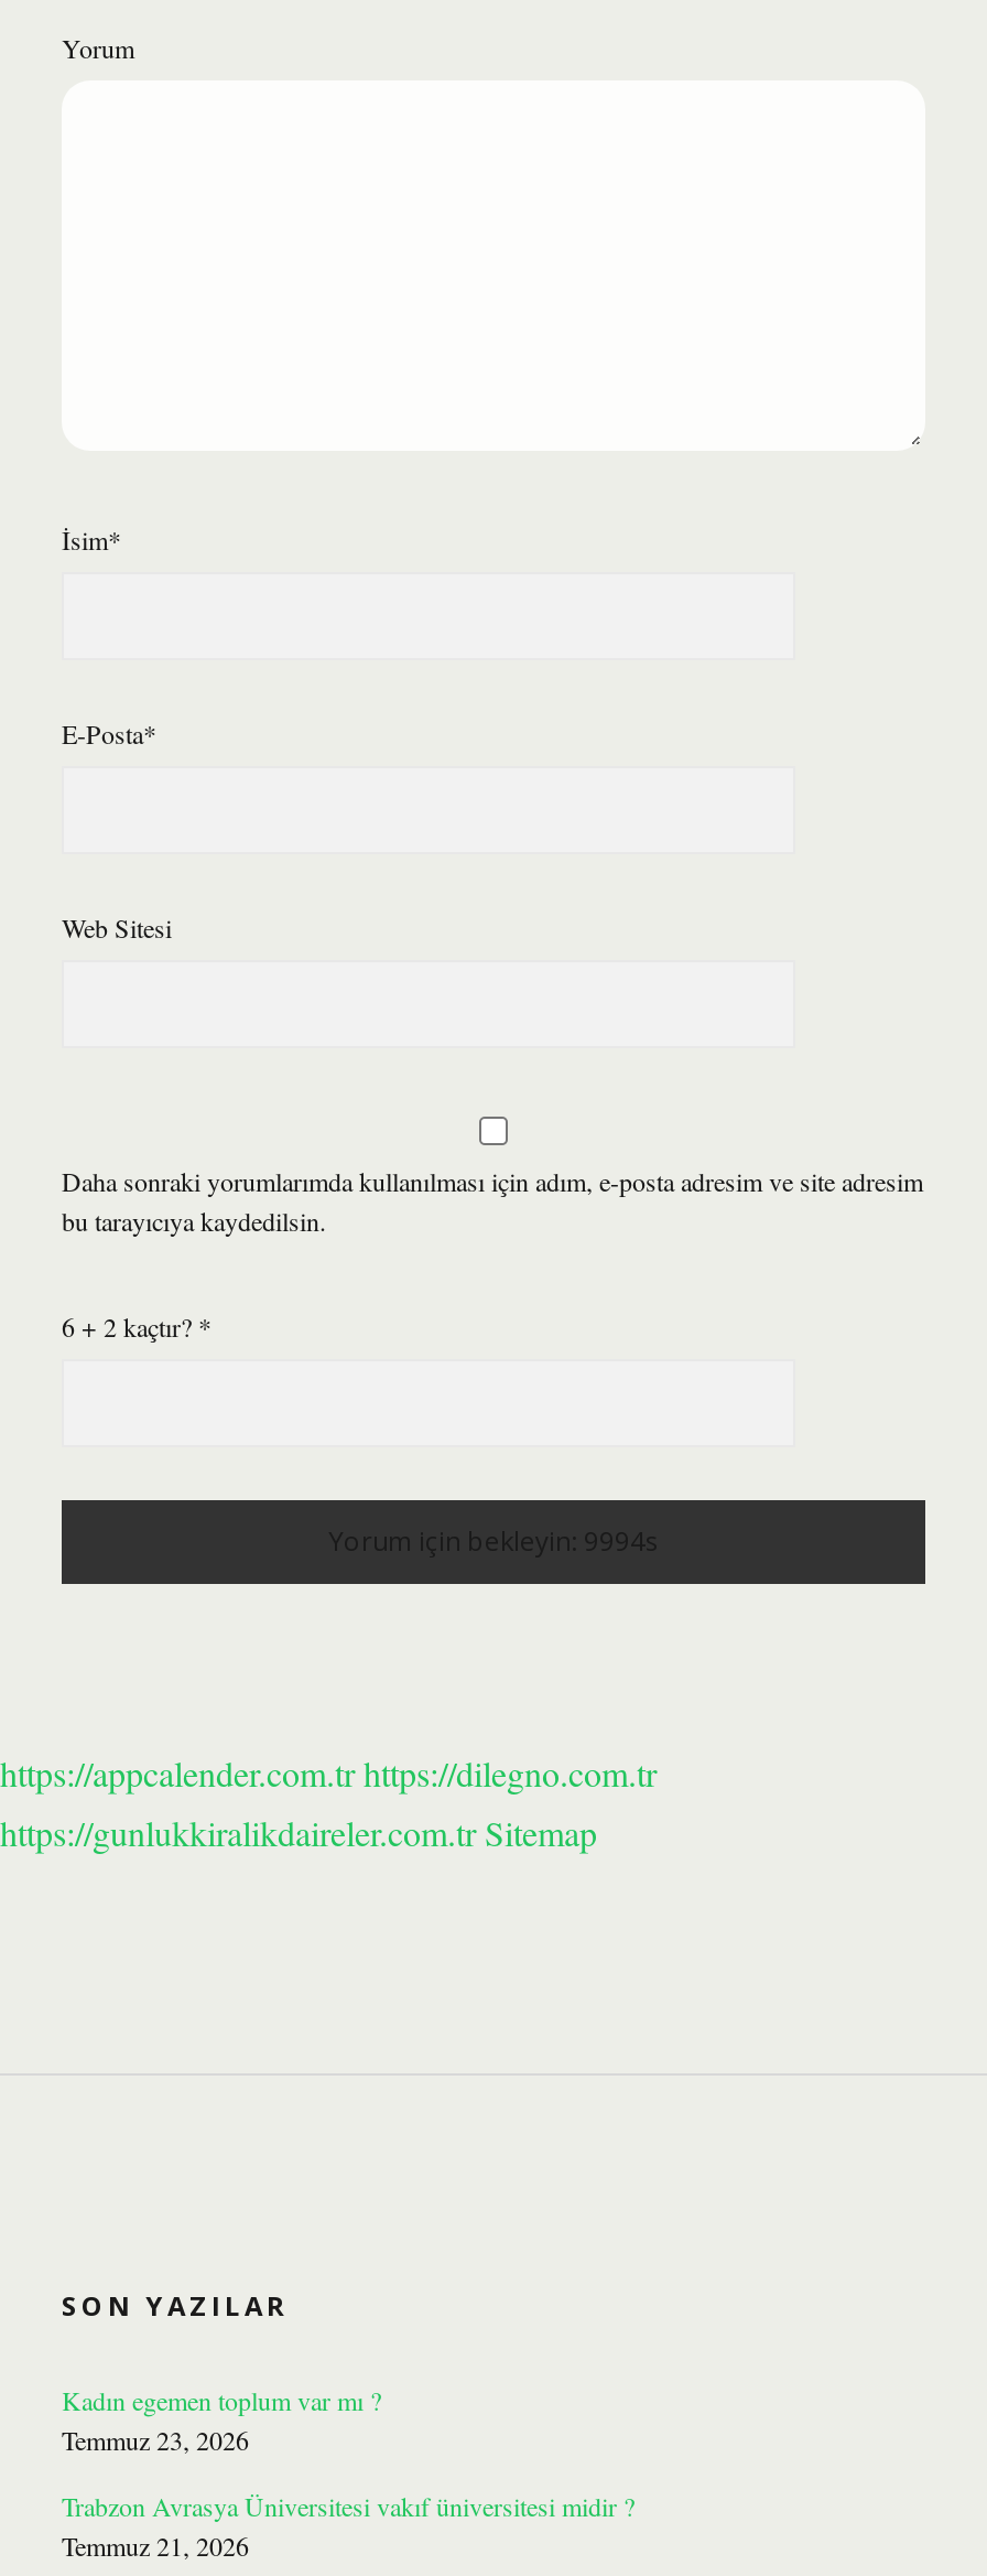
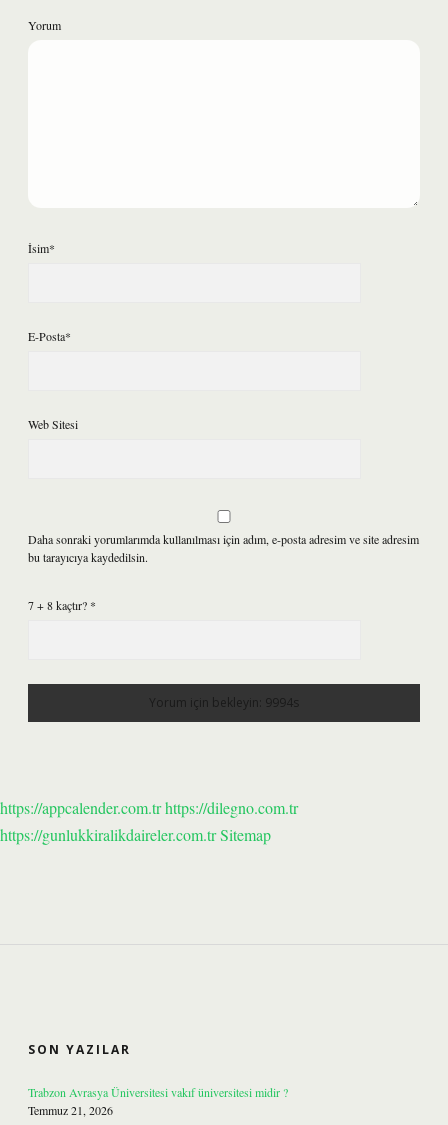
[62,1308,211,1344] 6 + 2 kaçtır? * -> [28,597,96,613] 7 + 8 kaçtır? *
[62,2382,381,2457] Kadın egemen toplum var mı ? | Temmuz 23, 2026 -> none

